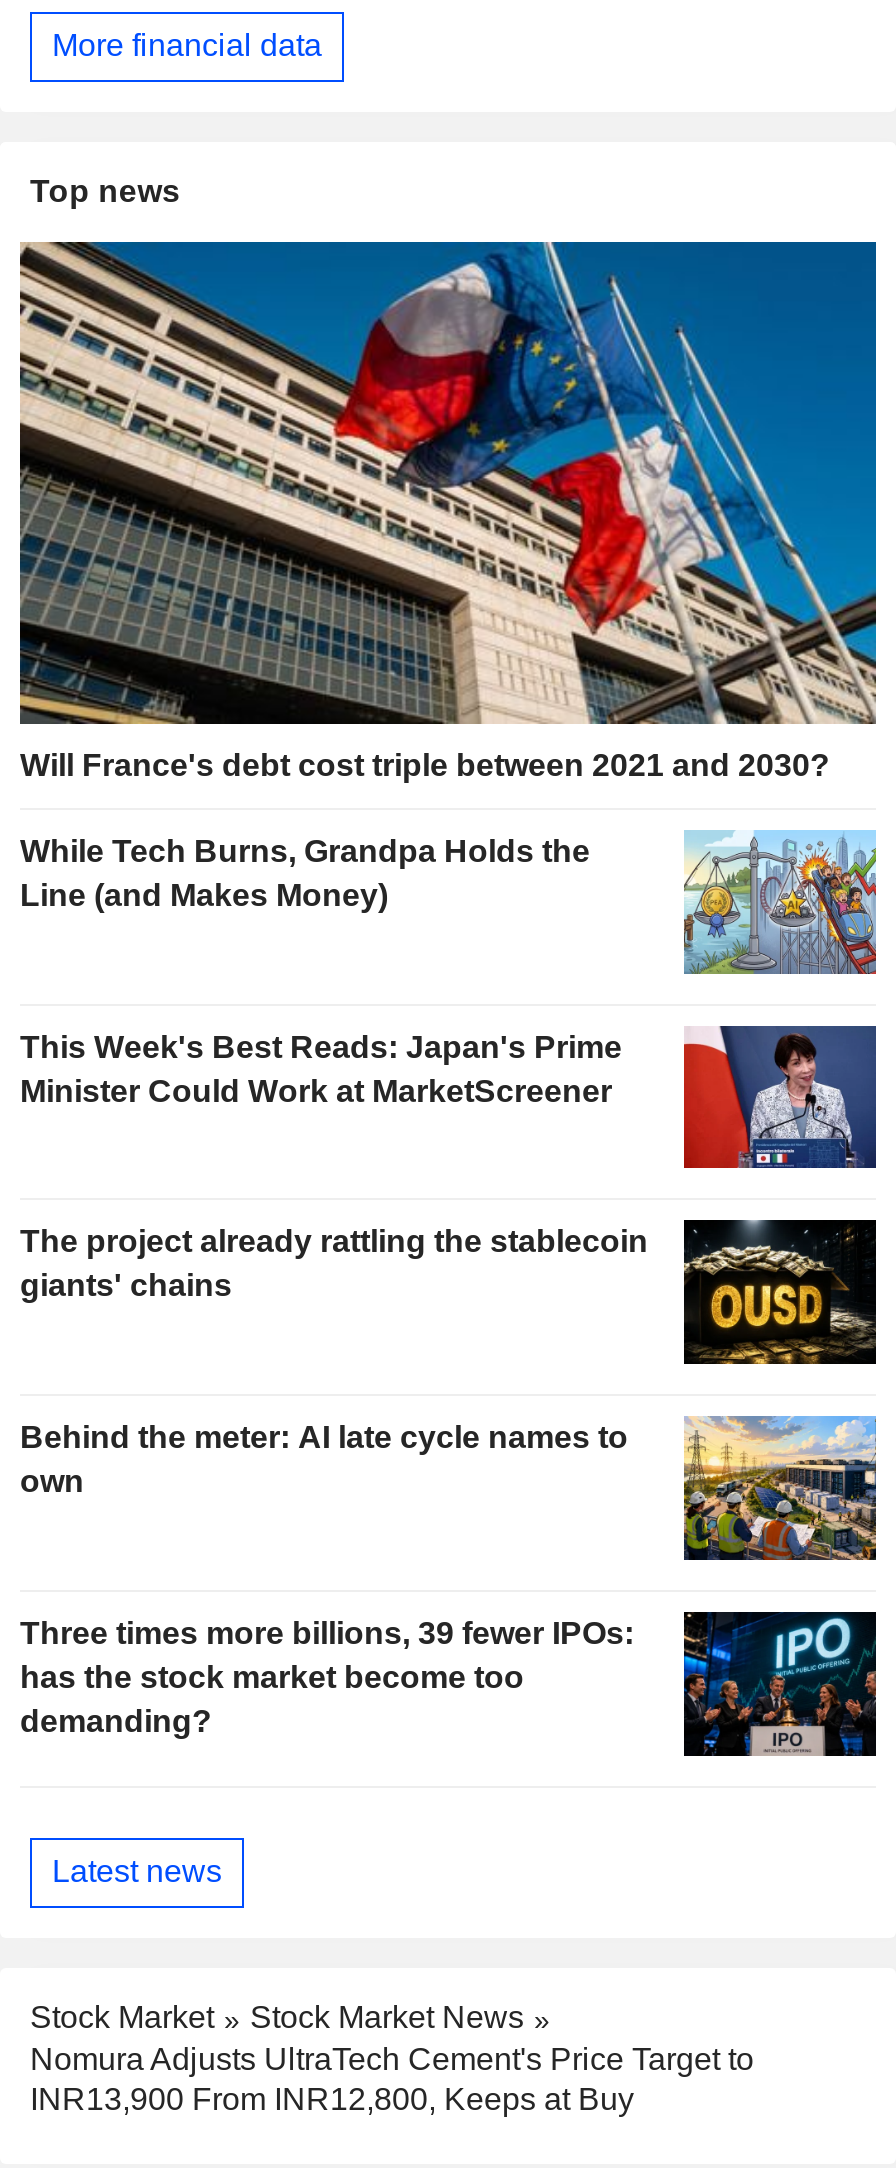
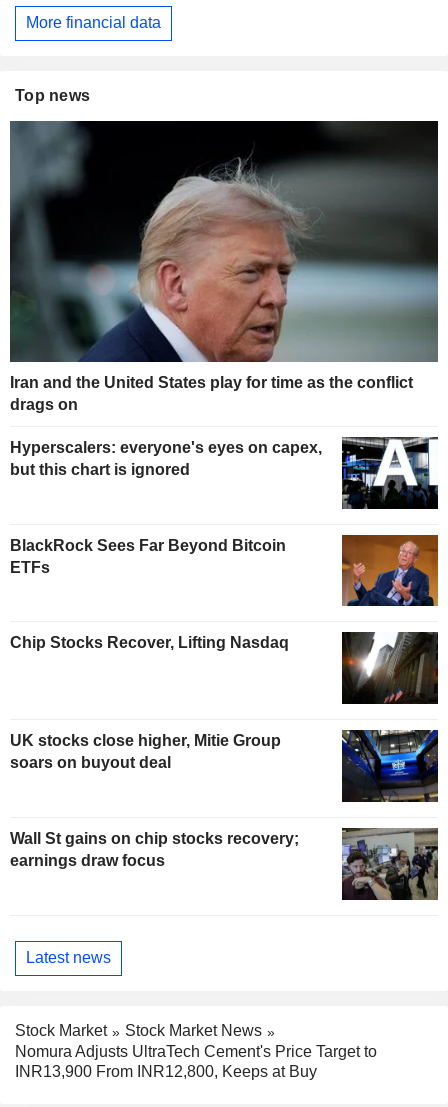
[20,240,878,781] [image] | Will France's debt cost triple between 2021 and 2030? -> [10,120,439,413] [image] | Iran and the United States play for time as the conflict | drags on
[20,833,590,911] While Tech Burns, Grandpa Holds the | Line (and Makes Money) -> [10,439,322,478] Hyperscalers: everyone's eyes on capex, | but this chart is ignored
[684,830,878,976] [image] -> [341,436,439,510] [image]
[20,1029,622,1107] This Week's Best Reads: Japan's Prime | Minister Could Work at MarketScreener -> [10,536,286,575] BlackRock Sees Far Beyond Bitcoin | ETFs
[684,1024,878,1170] [image] -> [341,534,439,607] [image]
[20,1225,648,1303] The project already rattling the stablecoin | giants' chains -> [10,634,289,651] Chip Stocks Recover, Lifting Nasdaq
[682,1218,872,1366] [image] -> [342,631,438,705] [image]
[20,1420,628,1498] Behind the meter: AI late cycle names to | own -> [10,732,281,771] UK stocks close higher, Mitie Group | soars on buyout deal
[682,1414,878,1562] [image] -> [341,729,438,803] [image]
[20,1616,634,1738] Three times more billions, 39 fewer IPOs: | has the stock market become too | demanding? -> [10,830,299,869] Wall St gains on chip stocks recovery; | earnings draw focus
[682,1610,878,1758] [image] -> [341,827,439,901] [image]

